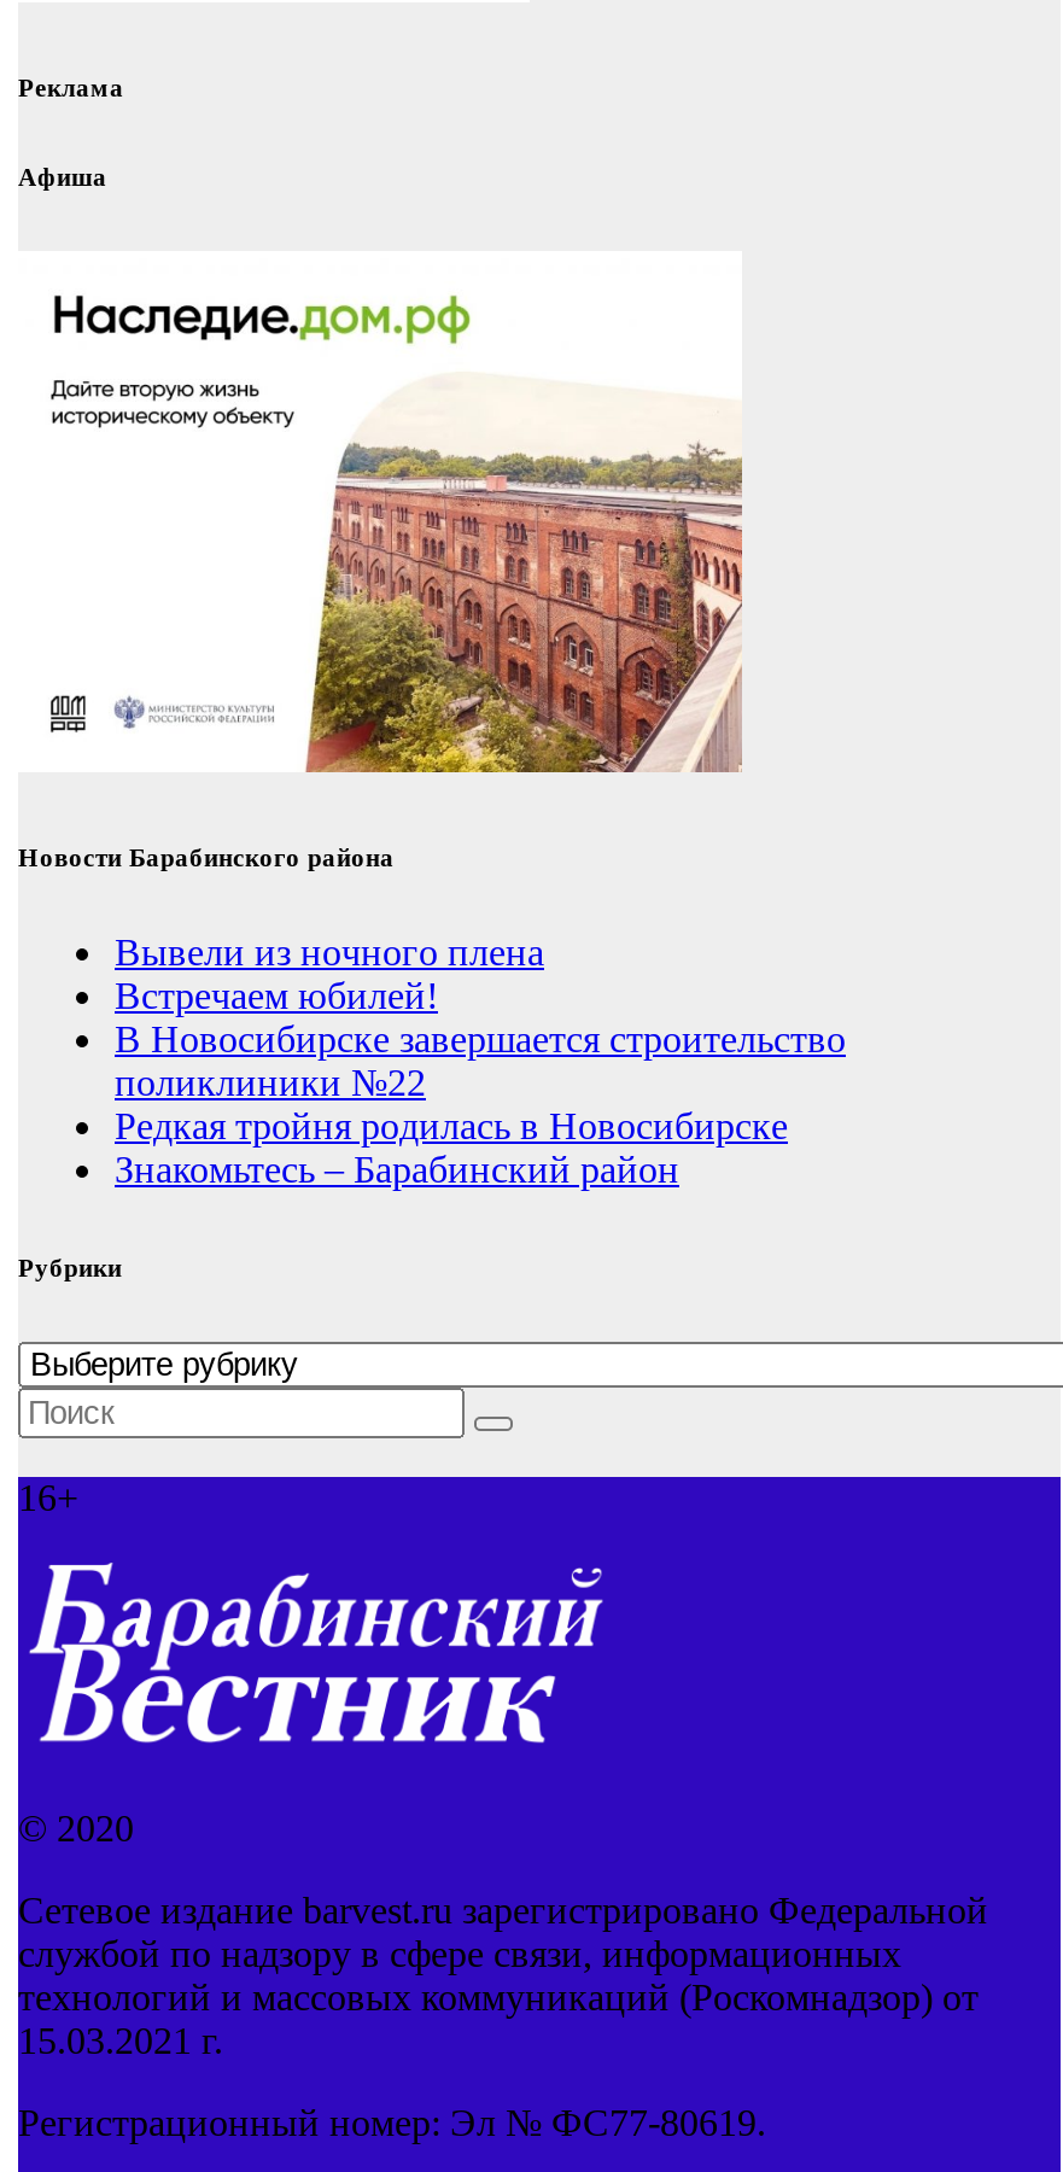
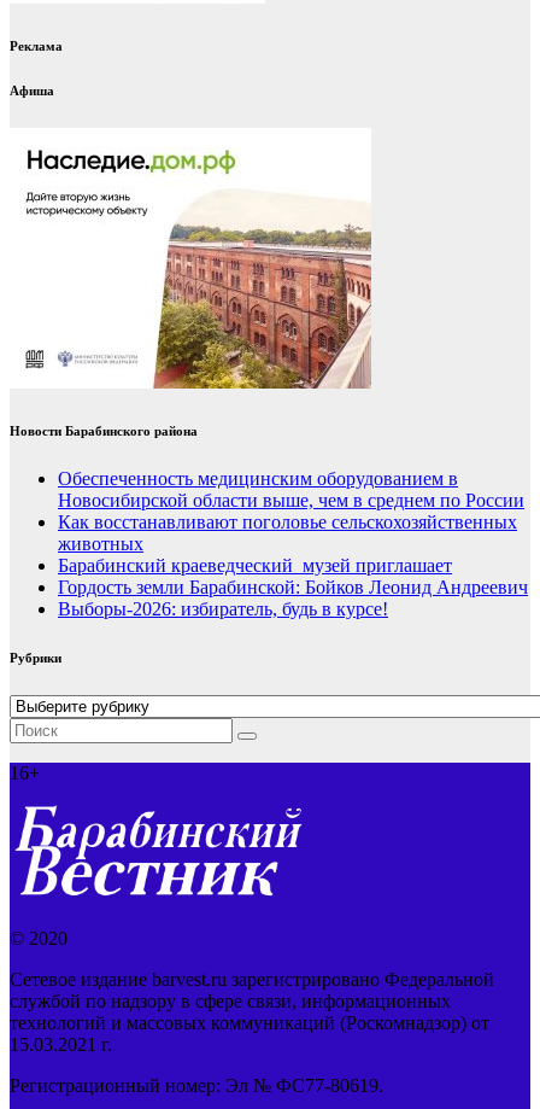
[115,932,846,1190] Вывели из ночного плена | Встречаем юбилей! | В Новосибирске завершается строительство | поликлиники №22 | Редкая тройня родилась в Новосибирске | Знакомьтесь – Барабинский район -> [58,468,528,619] Обеспеченность медицинским оборудованием в | Новосибирской области выше, чем в среднем по России | Как восстанавливают поголовье сельскохозяйственных | животных | Барабинский краеведческий музей приглашает | Гордость земли Барабинской: Бойков Леонид Андреевич | Выборы-2026: избиратель, будь в курсе!

